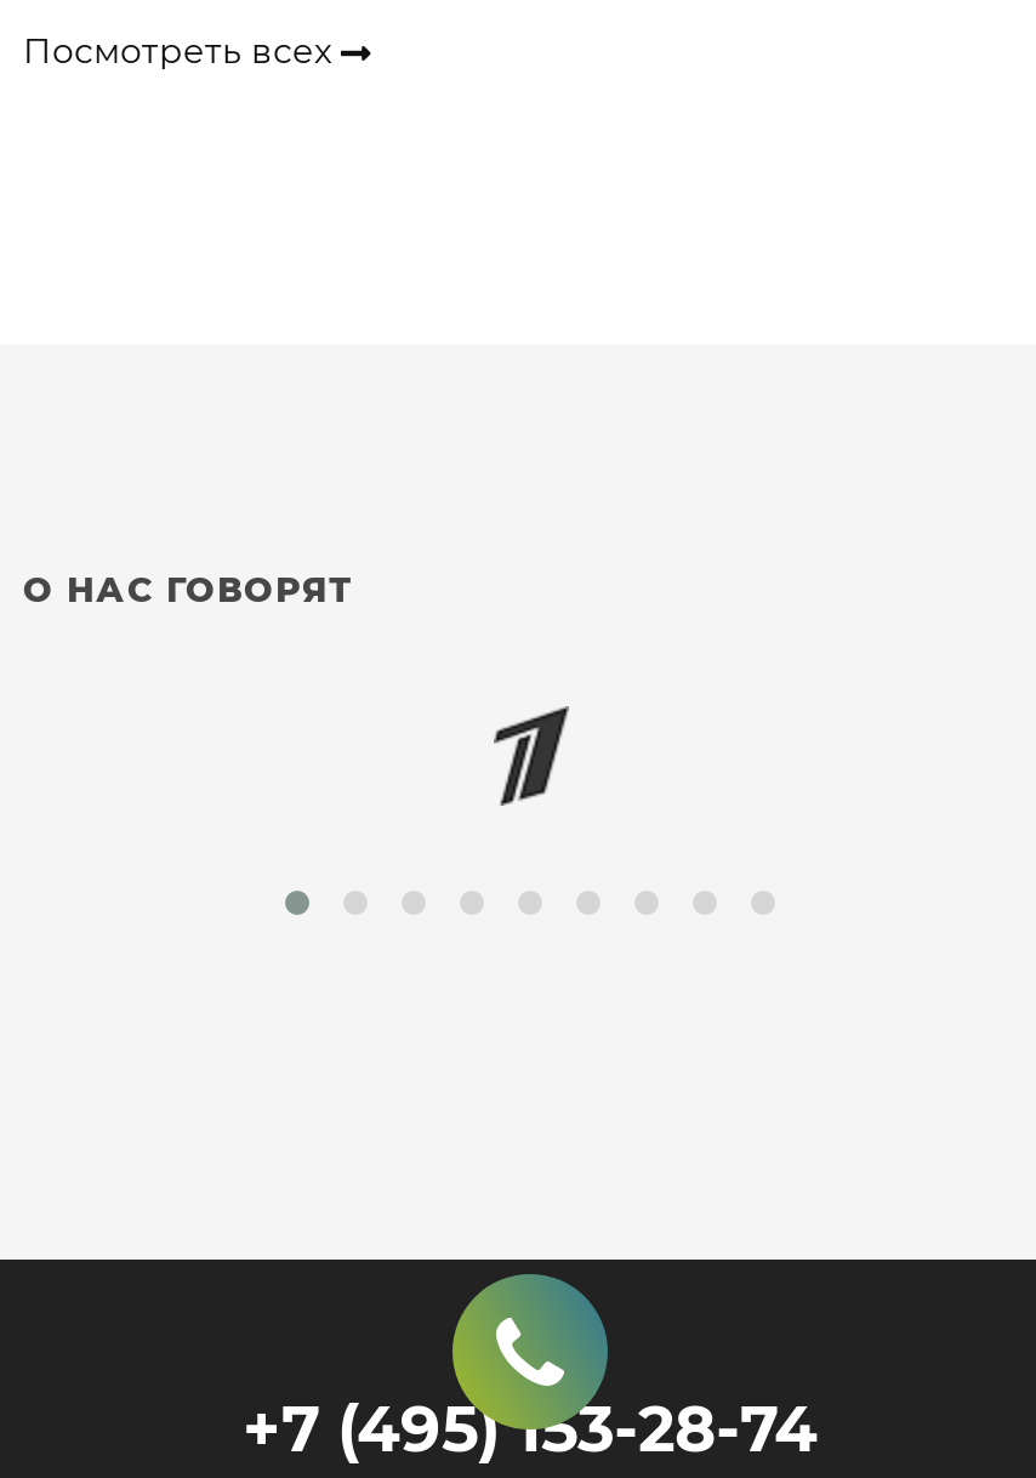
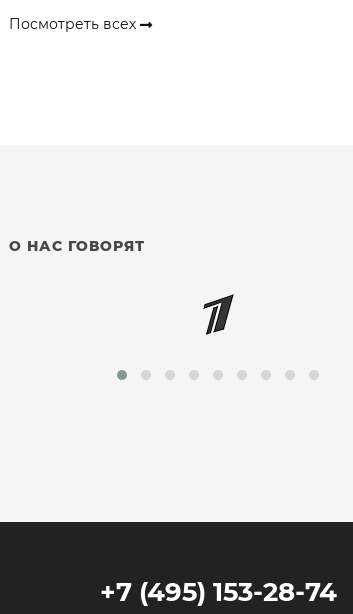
[450,1272,610,1383] [image] -> none

